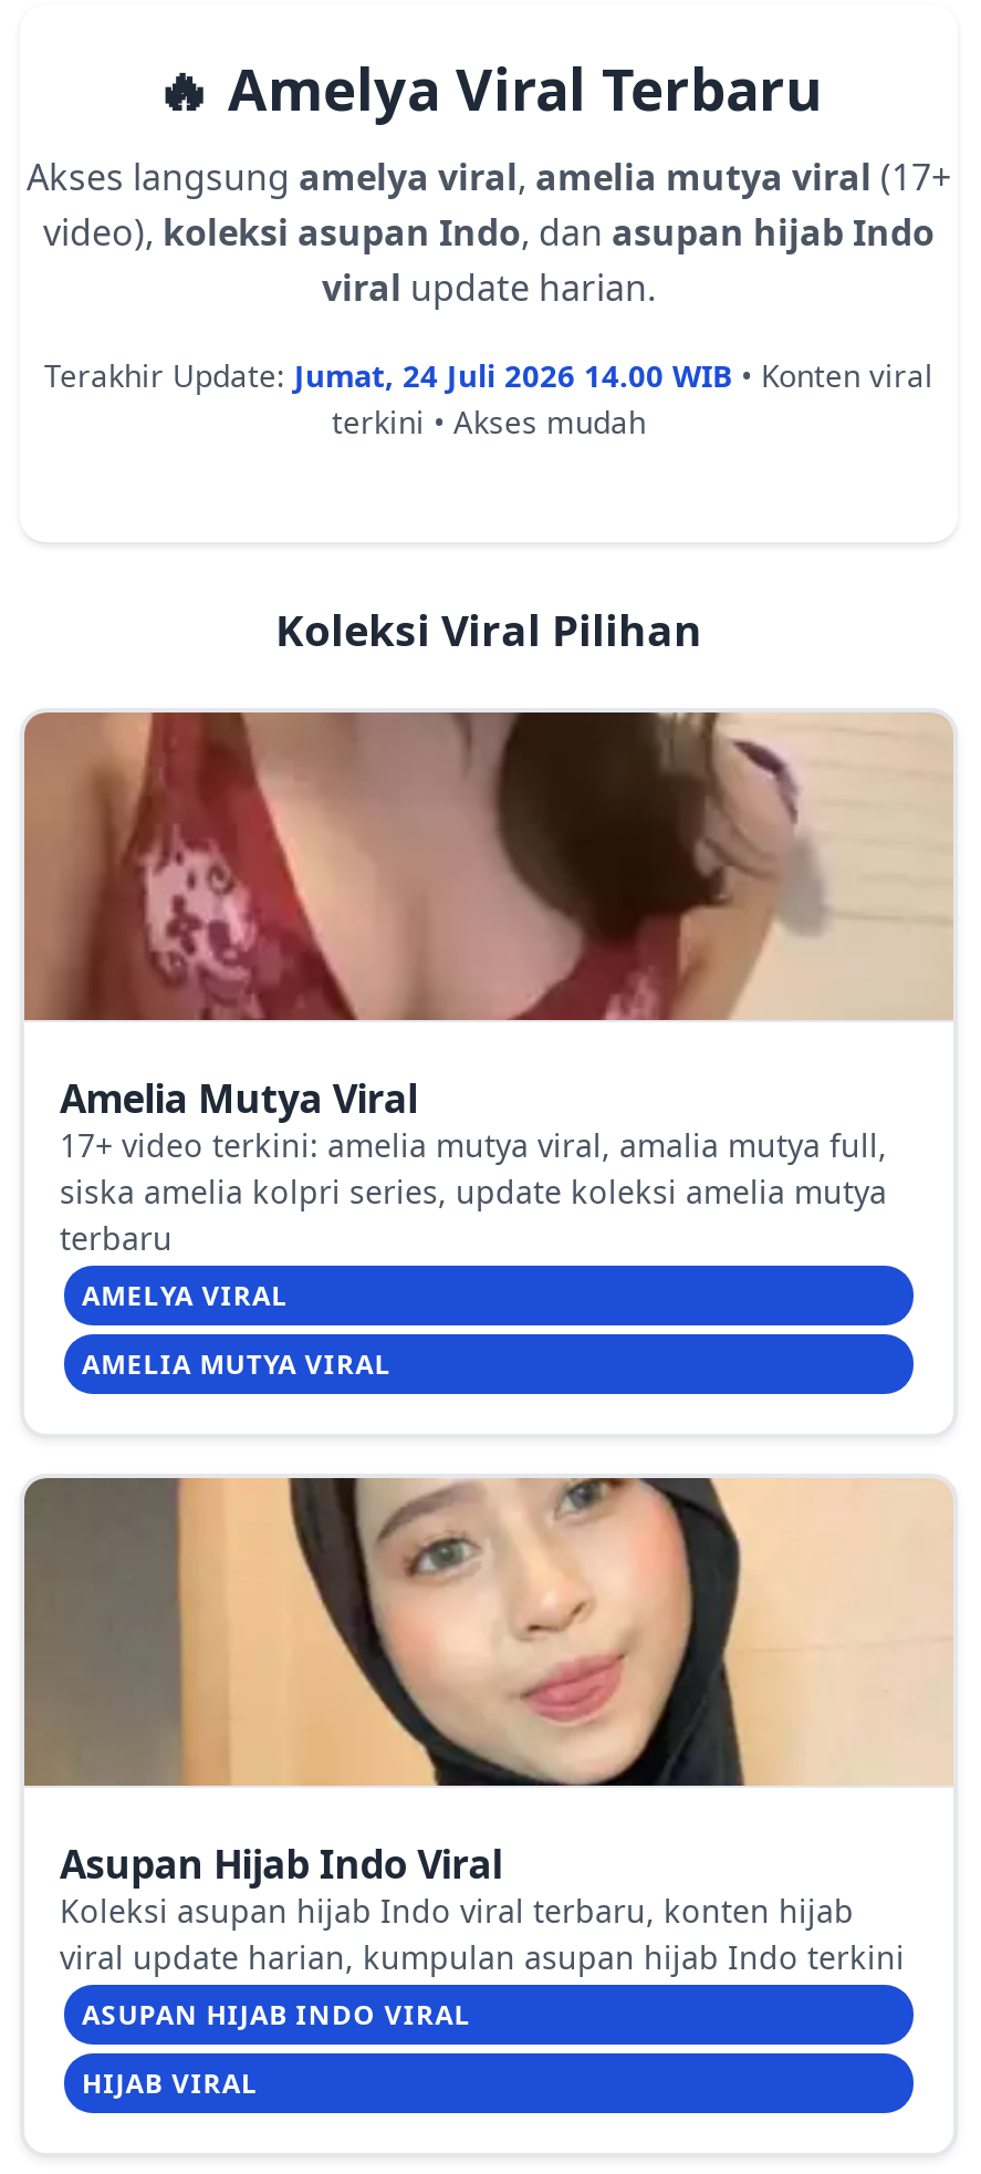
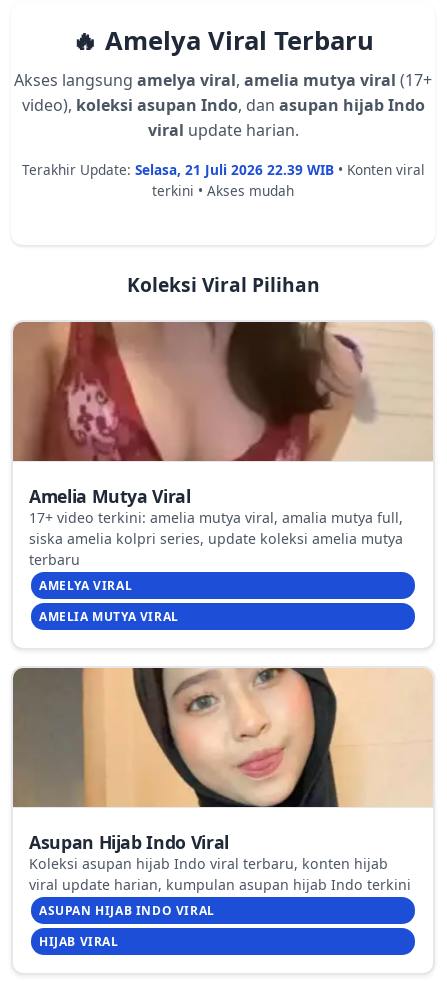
[44,354,933,396] Terakhir Update: Jumat, 24 Juli 2026 14.00 WIB • Konten viral -> [21,160,424,179] Terakhir Update: Selasa, 21 Juli 2026 22.39 WIB • Konten viral

